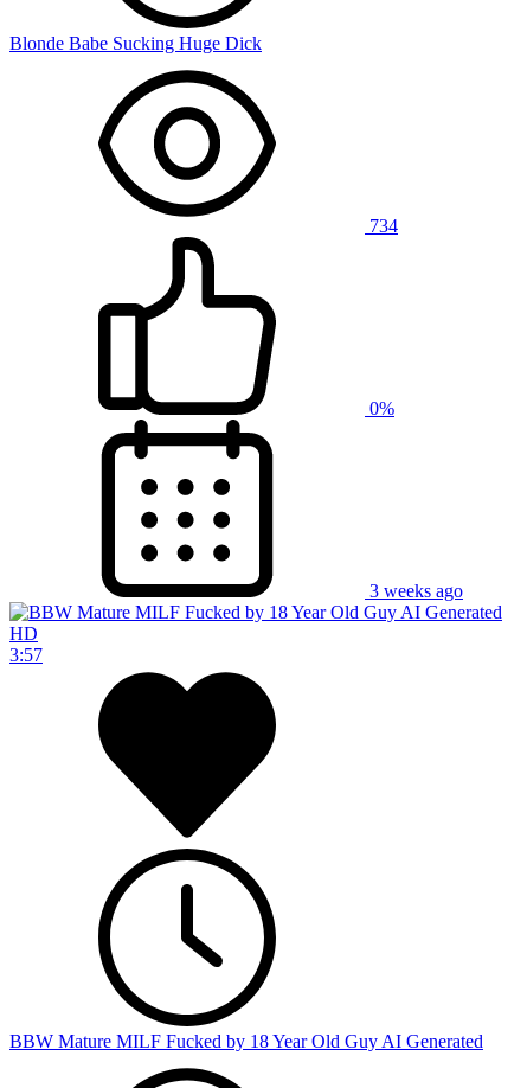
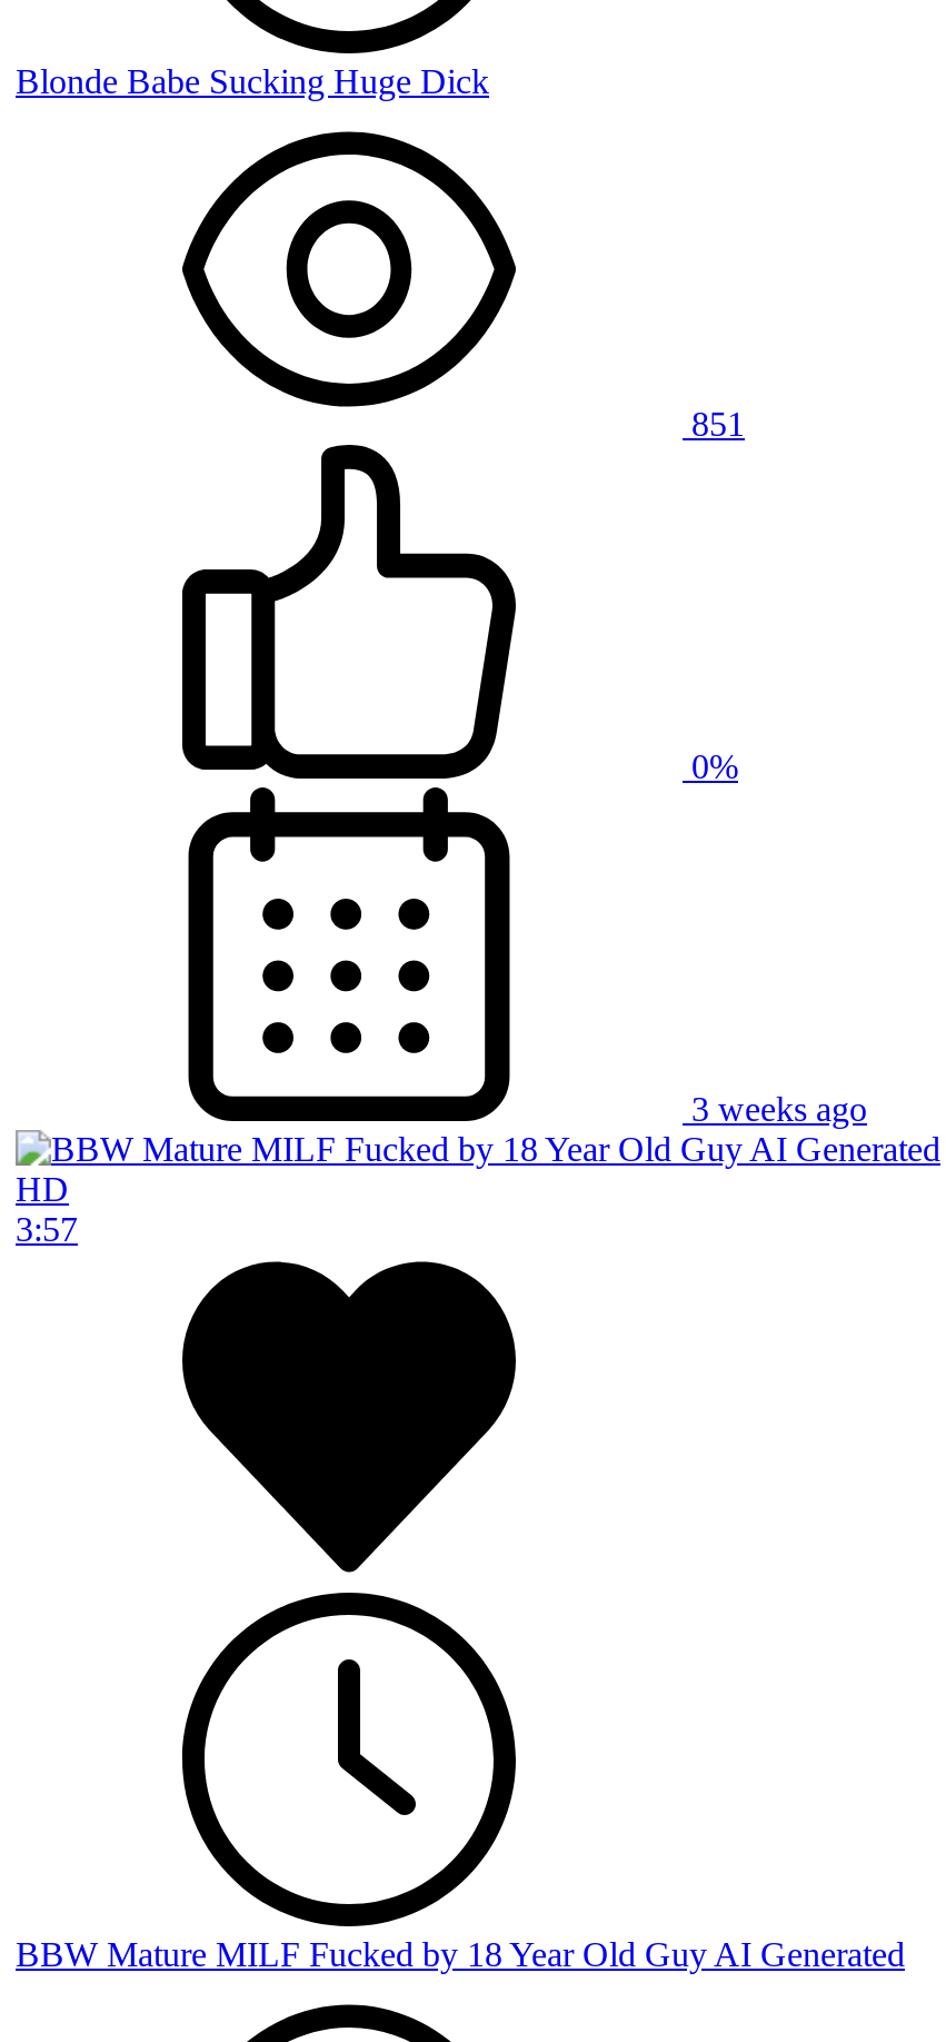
[365,215,398,236] 734 -> [683,404,745,442] 851

